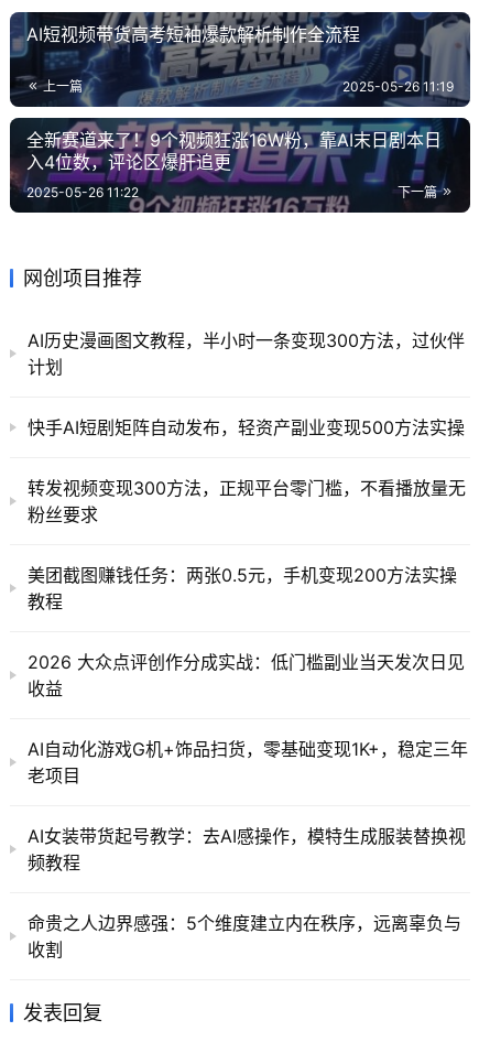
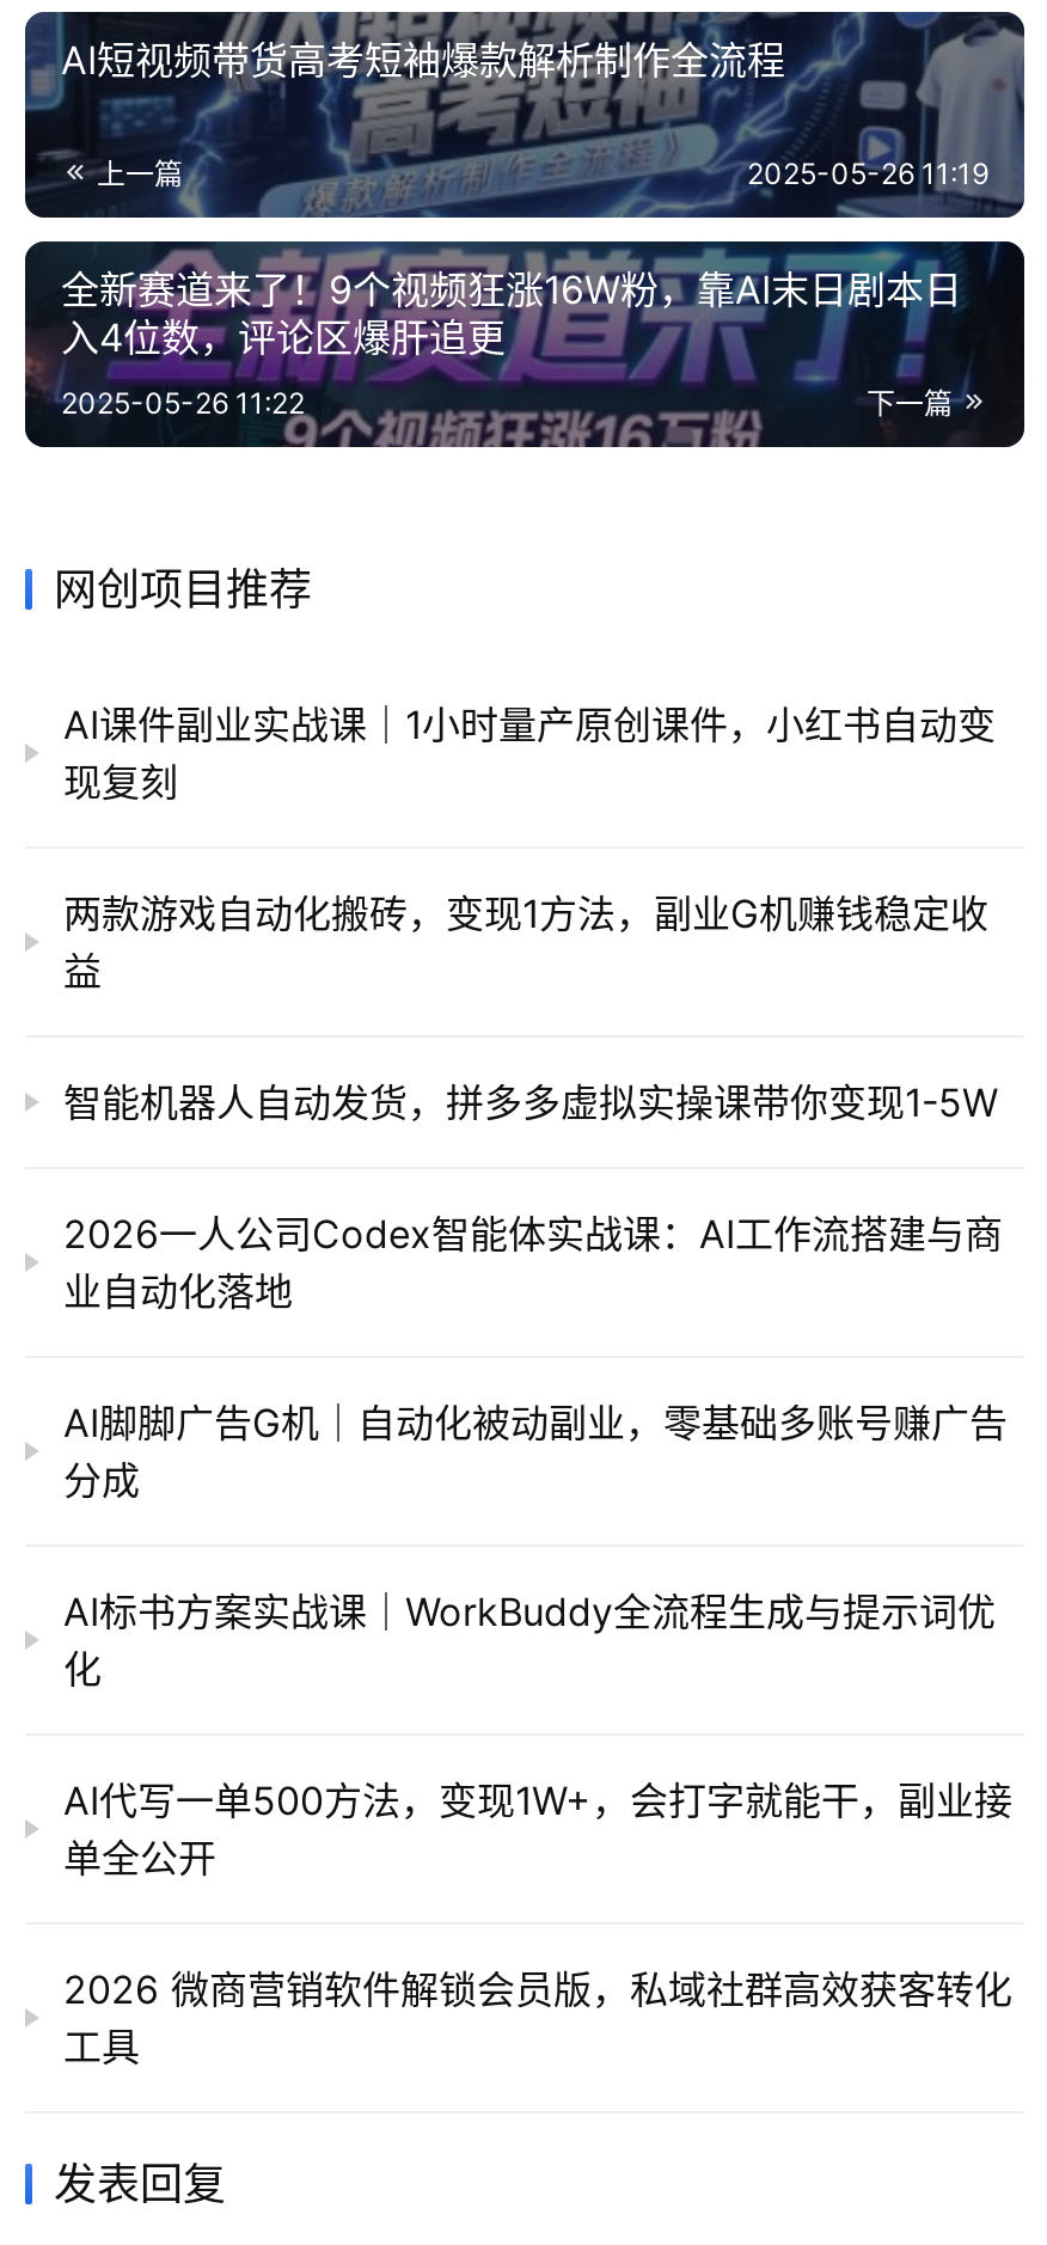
[28,329,465,377] AI历史漫画图文教程，半小时一条变现300方法，过伙伴 | 计划 -> [63,700,996,805] AI课件副业实战课｜1小时量产原创课件，小红书自动变 | 现复刻
[28,416,465,438] 快手AI短剧矩阵自动发布，轻资产副业变现500方法实操 -> [63,888,988,994] 两款游戏自动化搬砖，变现1方法，副业G机赚钱稳定收 | 益
[28,477,466,525] 转发视频变现300方法，正规平台零门槛，不看播放量无 | 粉丝要求 -> [63,1077,998,1125] 智能机器人自动发货，拼多多虚拟实操课带你变现1-5W
[28,564,457,612] 美团截图赚钱任务：两张0.5元，手机变现200方法实操 | 教程 -> [63,1209,1003,1314] 2026一人公司Codex智能体实战课：AI工作流搭建与商 | 业自动化落地
[28,651,465,699] 2026 大众点评创作分成实战：低门槛副业当天发次日见 | 收益 -> [63,1398,1008,1503] AI脚脚广告G机｜自动化被动副业，零基础多账号赚广告 | 分成
[28,738,468,786] AI自动化游戏G机+饰品扫货，零基础变现1K+，稳定三年 | 老项目 -> [63,1587,996,1692] AI标书方案实战课｜WorkBuddy全流程生成与提示词优 | 化
[28,825,466,873] AI女装带货起号教学：去AI感操作，模特生成服装替换视 | 频教程 -> [63,1775,1012,1881] AI代写一单500方法，变现1W+，会打字就能干，副业接 | 单全公开
[28,912,461,960] 命贵之人边界感强：5个维度建立内在秩序，远离辜负与 | 收割 -> [63,1964,1012,2070] 2026 微商营销软件解锁会员版，私域社群高效获客转化 | 工具

